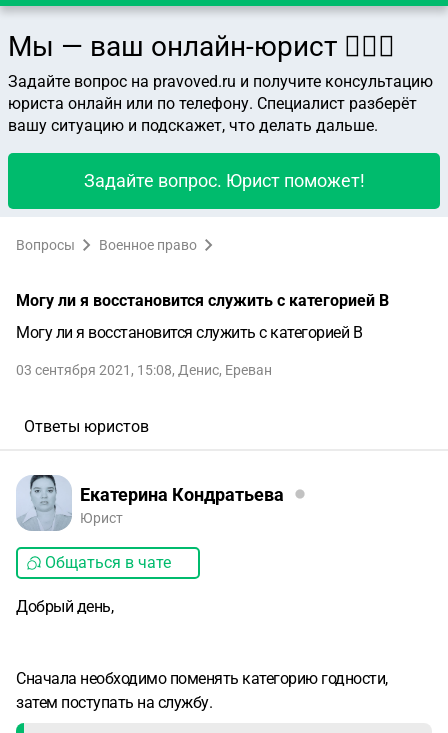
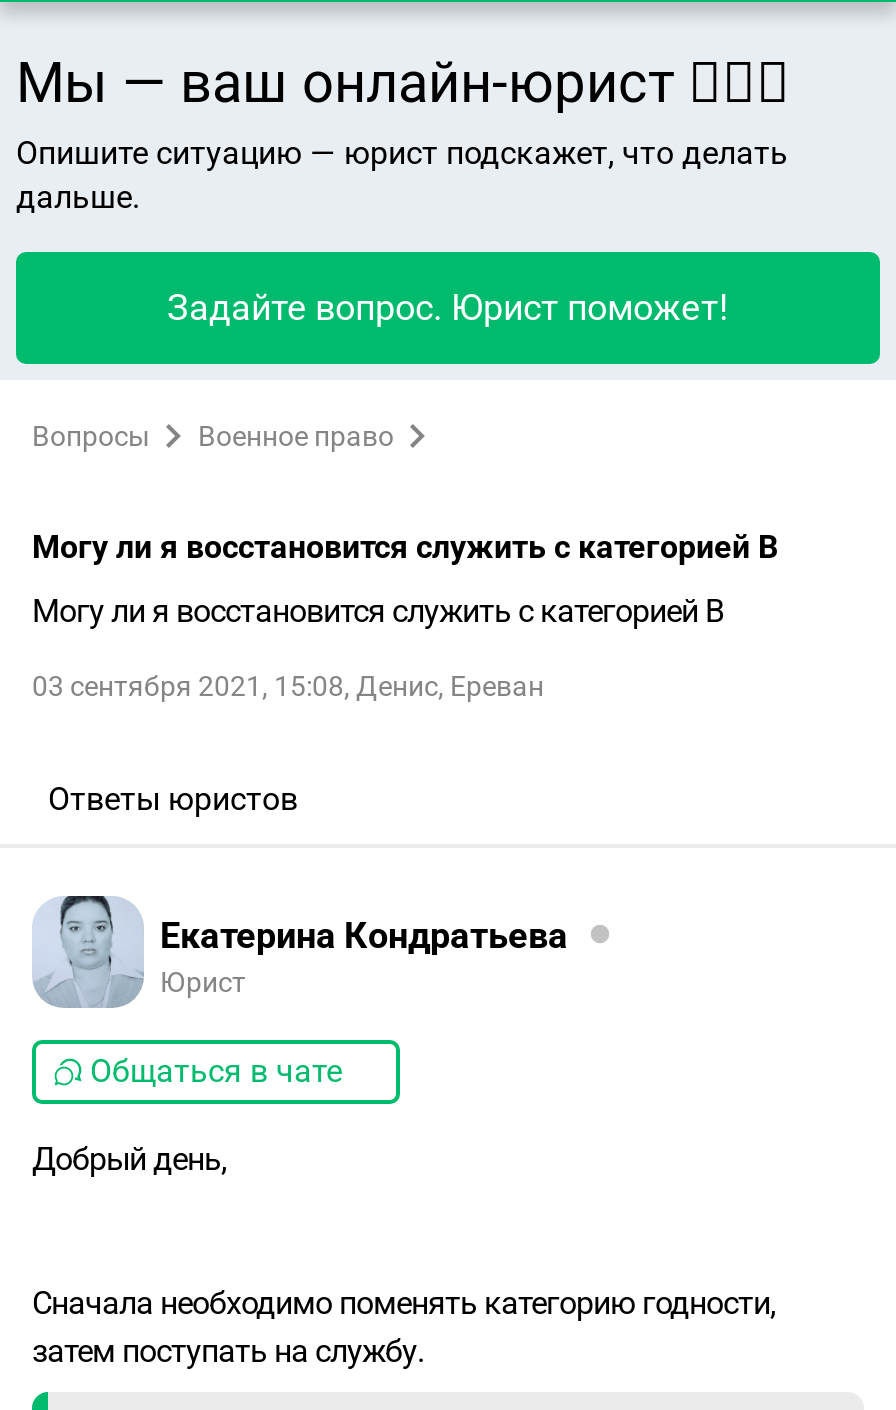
[8,72,433,135] Задайте вопрос на pravoved.ru и получите консультацию | юриста онлайн или по телефону. Специалист разберёт | вашу ситуацию и подскажет, что делать дальше. -> [16,134,788,216] Опишите ситуацию — юрист подскажет, что делать | дальше.

